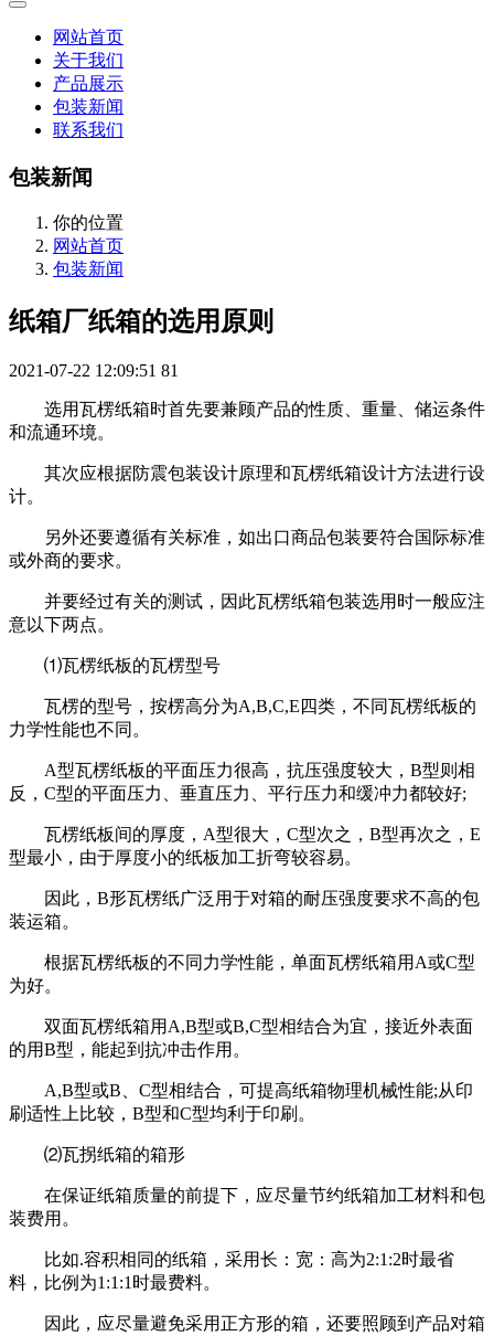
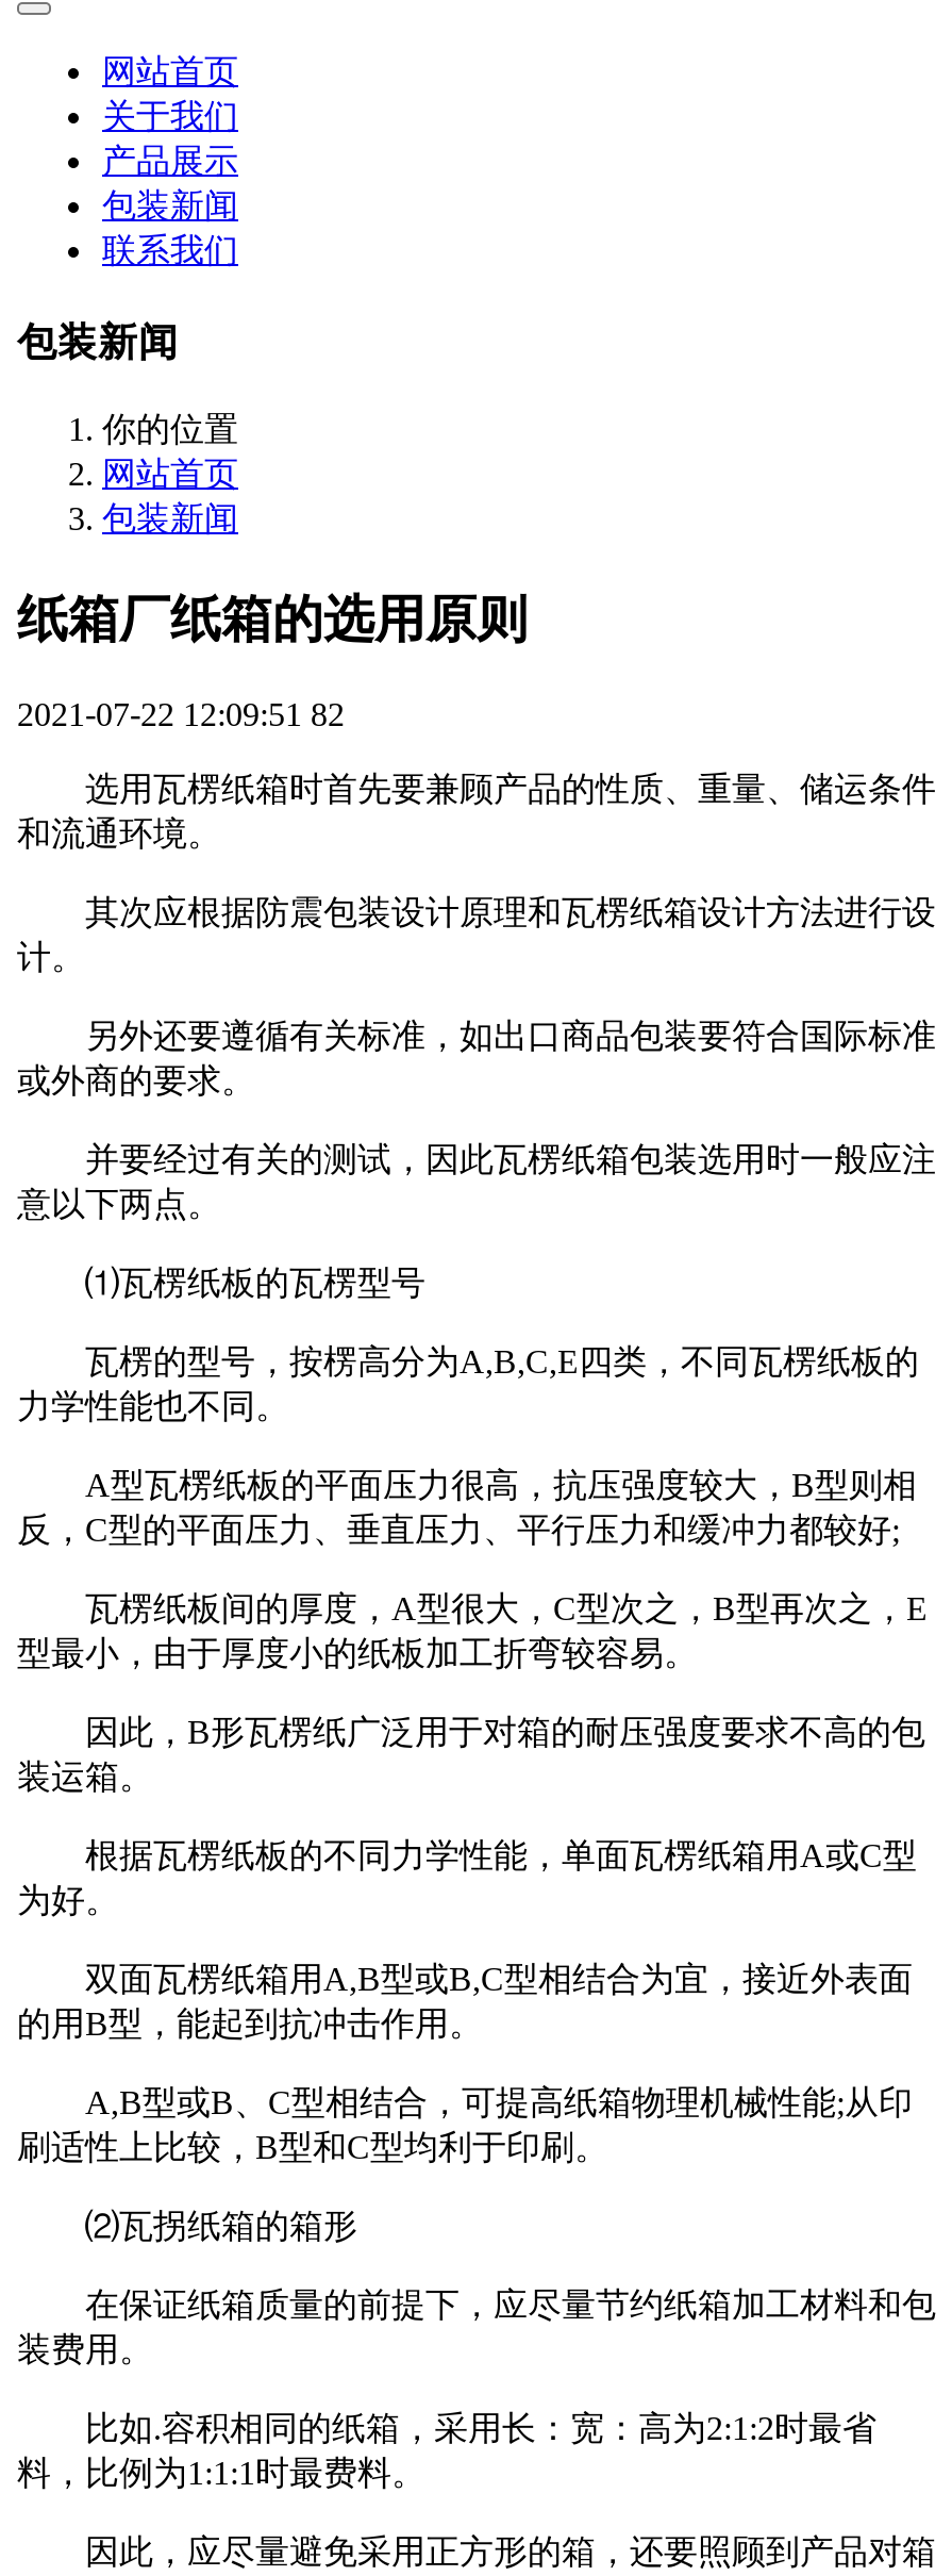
[9,361,179,380] 2021-07-22 12:09:51 81 -> [17,697,345,733] 2021-07-22 12:09:51 82

